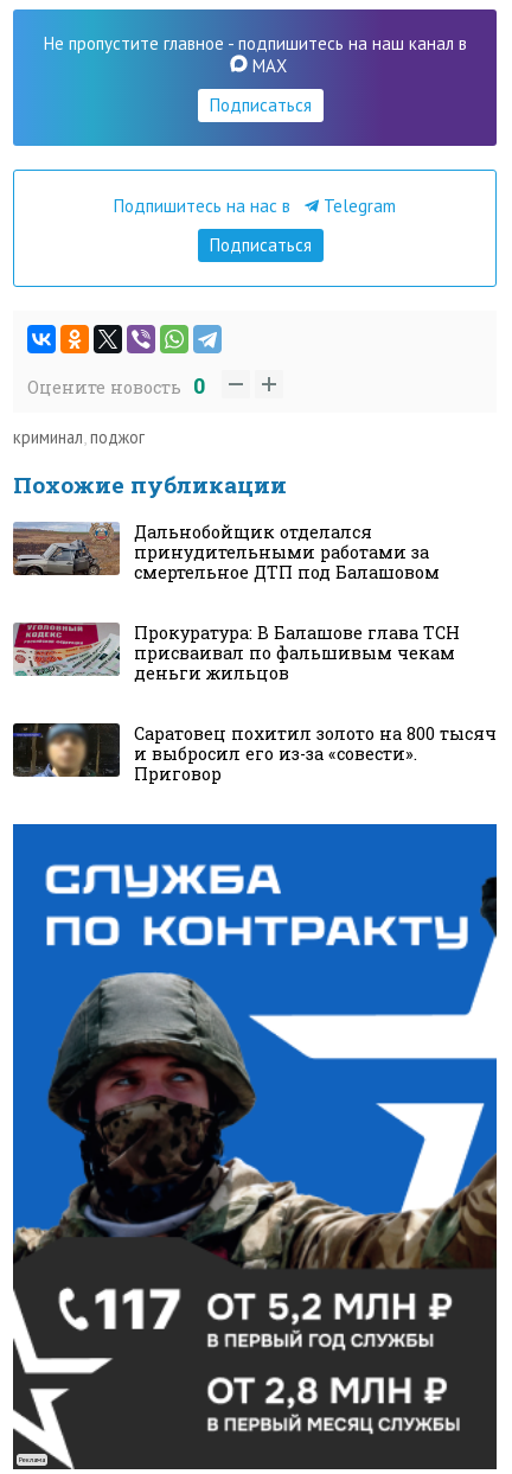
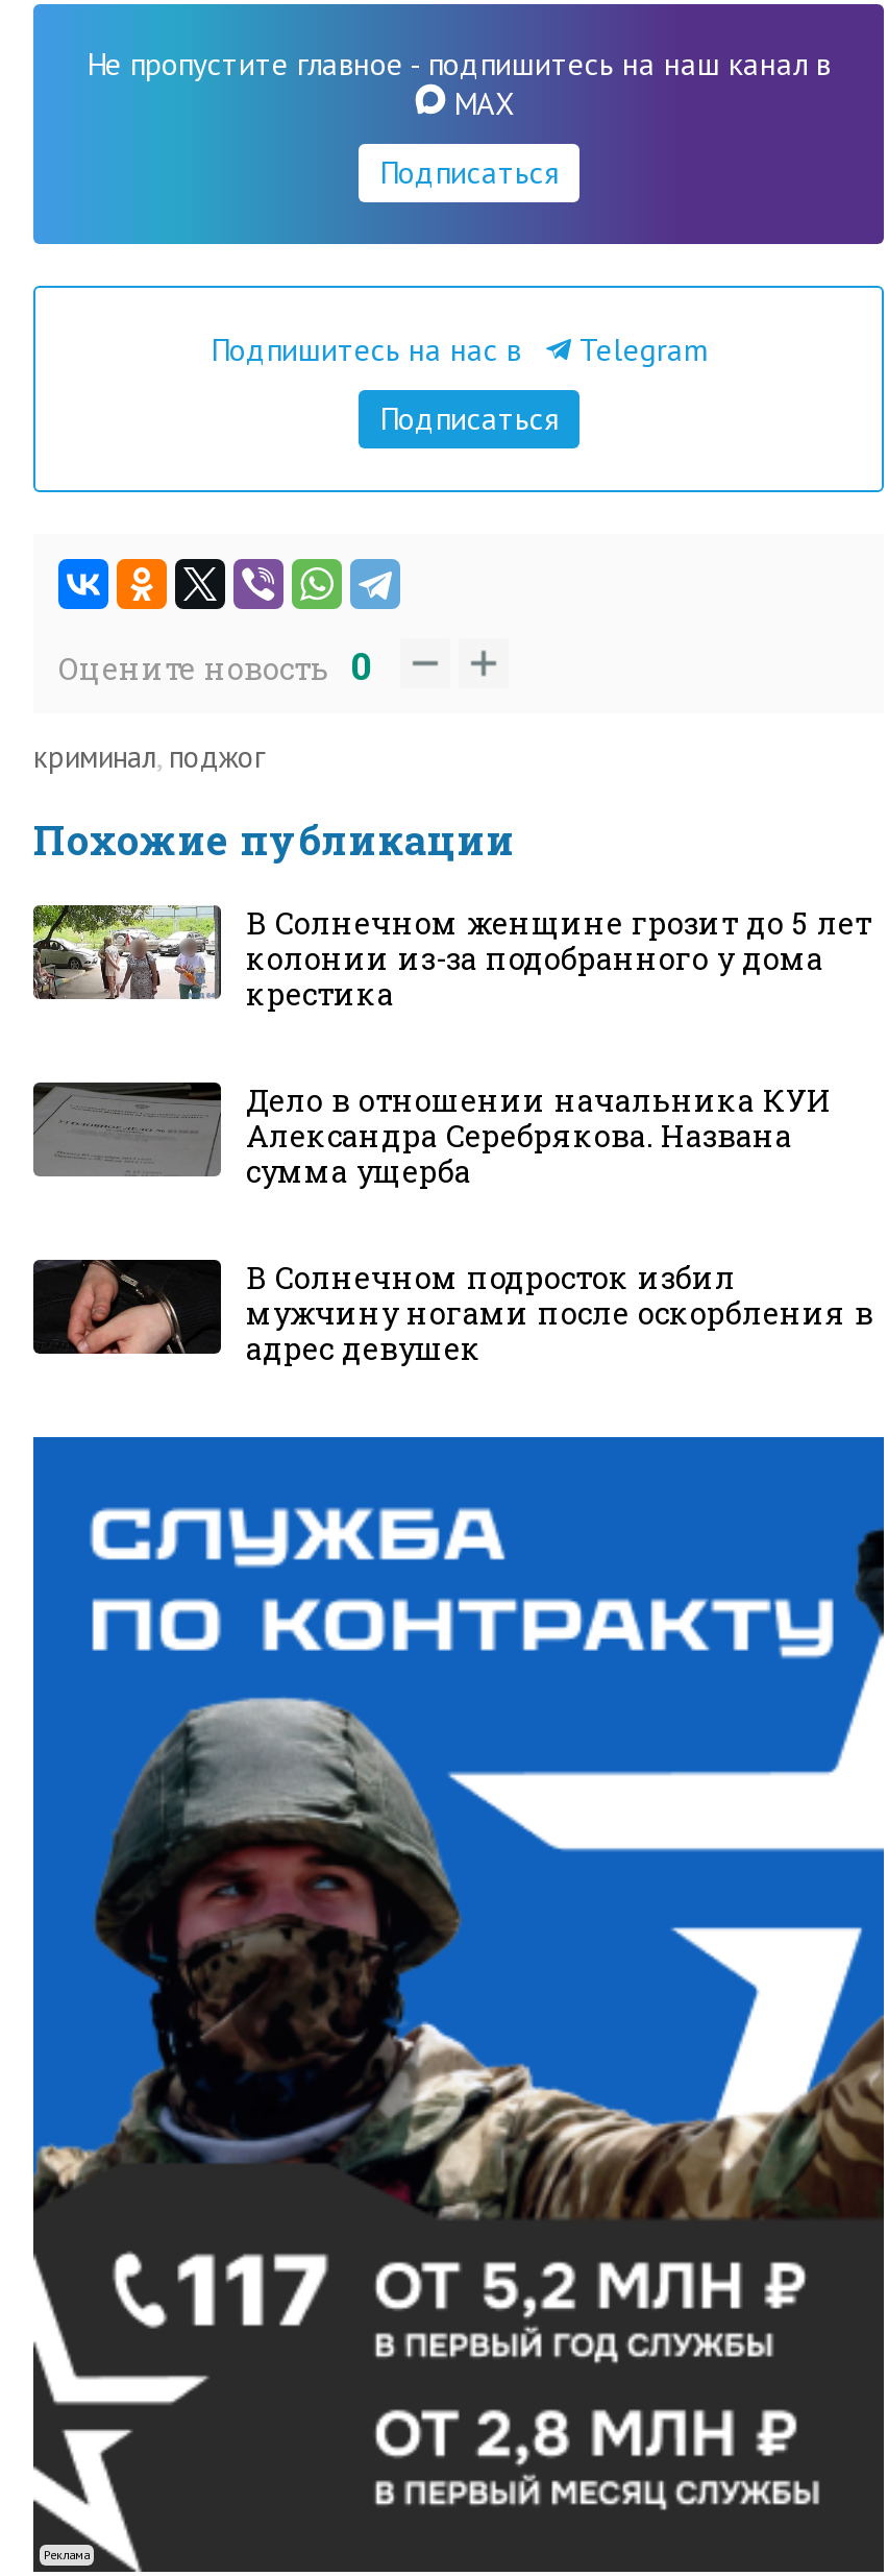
[13,521,440,584] [image] | Дальнобойщик отделался | принудительными работами за | смертельное ДТП под Балашовом -> [33,903,871,1014] [image] | В Солнечном женщине грозит до 5 лет | колонии из-за подобранного у дома | крестика
[13,621,460,685] [image] | Прокуратура: В Балашове глава ТСН | присваивал по фальшивым чекам | деньги жильцов -> [33,1080,832,1192] [image] | Дело в отношении начальника КУИ | Александра Серебрякова. Названа | сумма ущерба
[12,722,497,785] [image] | Саратовец похитил золото на 800 тысяч | и выбросил его из-за «совести». | Приговор -> [33,1258,873,1369] [image] | В Солнечном подросток избил | мужчину ногами после оскорбления в | адрес девушек

